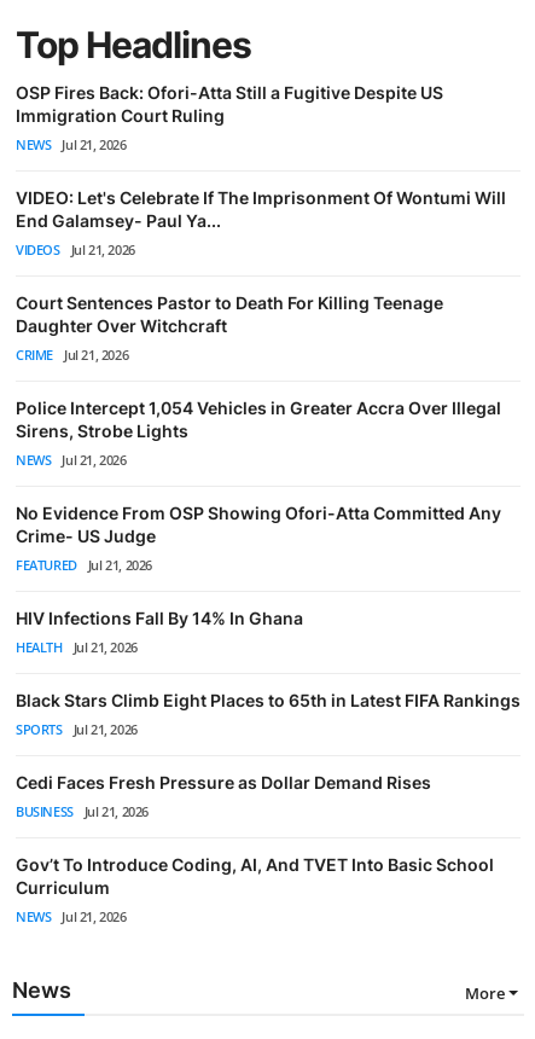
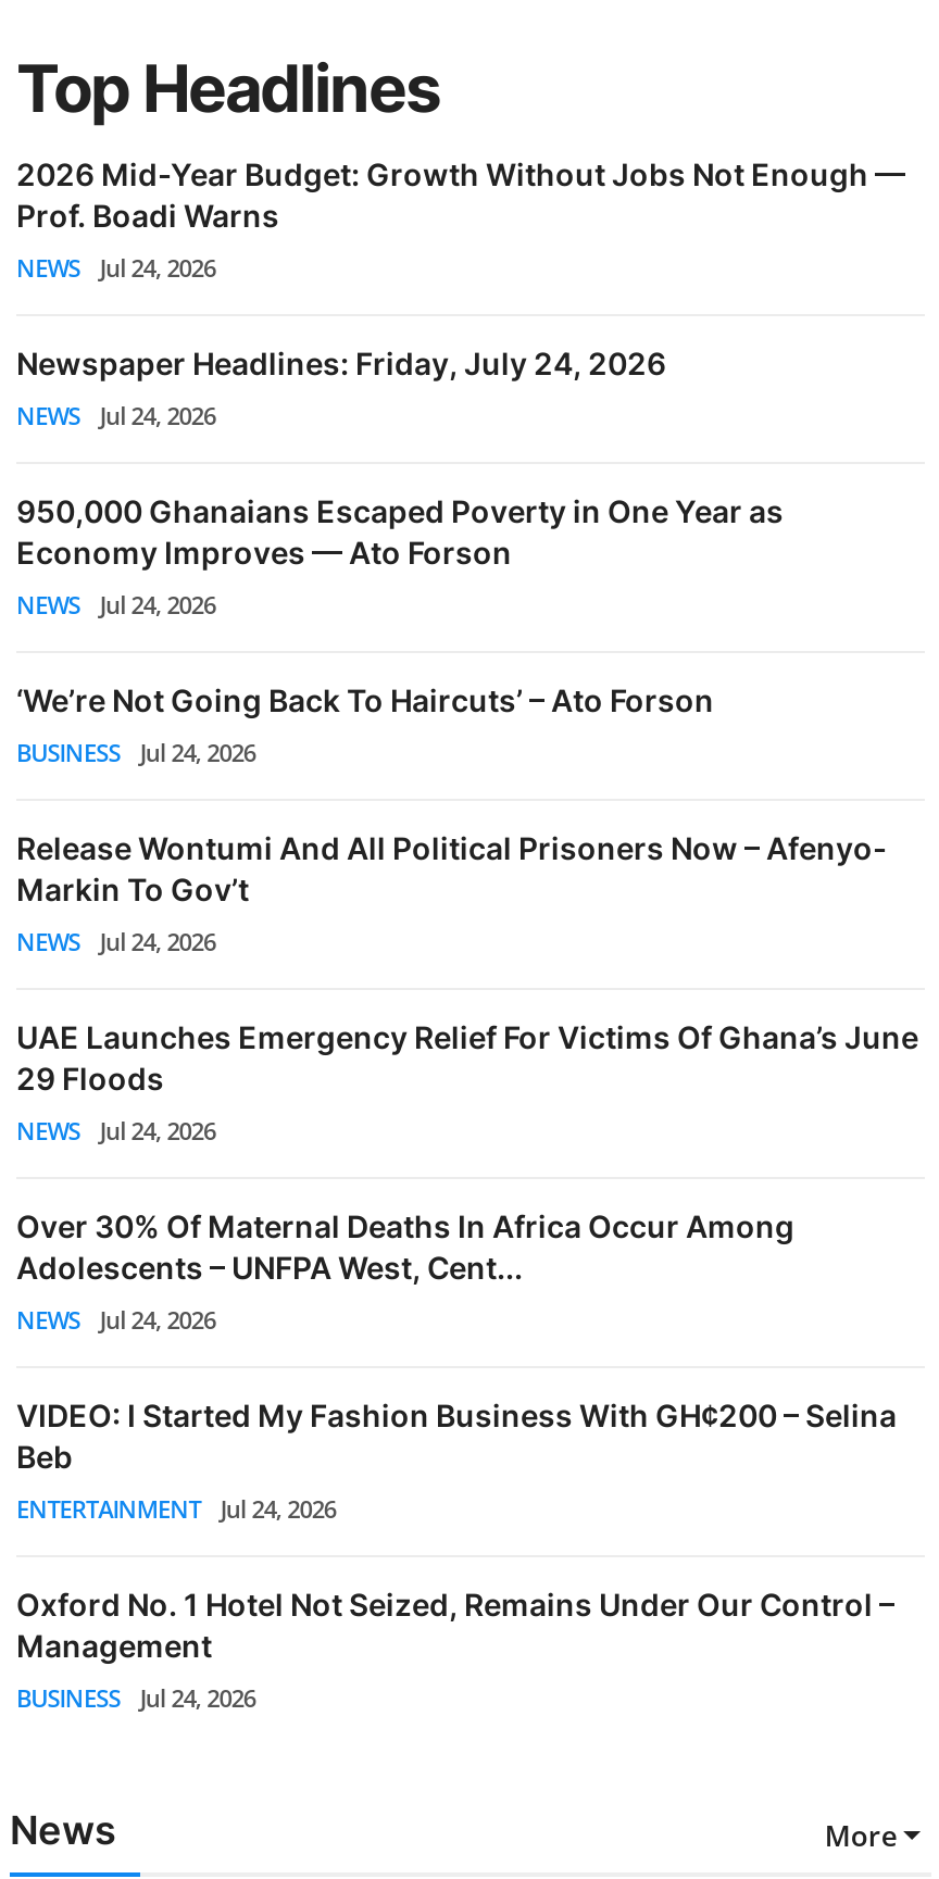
[16,82,443,125] OSP Fires Back: Ofori-Atta Still a Fugitive Despite US | Immigration Court Ruling -> [16,154,905,233] 2026 Mid-Year Budget: Growth Without Jobs Not Enough — | Prof. Boadi Warns
[16,135,126,153] NEWS Jul 21, 2026 -> [16,250,215,283] NEWS Jul 24, 2026
[16,187,506,230] VIDEO: Let's Celebrate If The Imprisonment Of Wontumi Will | End Galamsey- Paul Ya... -> [16,343,666,380] Newspaper Headlines: Friday, July 24, 2026
[16,240,135,258] VIDEOS Jul 21, 2026 -> [16,398,215,430] NEWS Jul 24, 2026
[16,292,443,335] Court Sentences Pastor to Death For Killing Teenage | Daughter Over Witchcraft -> [16,491,784,569] 950,000 Ghanaians Escaped Poverty in One Year as | Economy Improves — Ato Forson
[16,345,128,363] CRIME Jul 21, 2026 -> [16,587,215,619] NEWS Jul 24, 2026
[16,397,501,440] Police Intercept 1,054 Vehicles in Greater Accra Over Illegal | Sirens, Strobe Lights -> [16,680,714,717] ‘We’re Not Going Back To Haircuts’ – Ato Forson
[16,450,126,468] NEWS Jul 21, 2026 -> [16,735,255,767] BUSINESS Jul 24, 2026
[16,502,501,545] No Evidence From OSP Showing Ofori-Atta Committed Any | Crime- US Judge -> [16,828,888,906] Release Wontumi And All Political Prisoners Now – Afenyo- | Markin To Gov’t
[16,555,152,573] FEATURED Jul 21, 2026 -> [16,924,215,956] NEWS Jul 24, 2026
[16,607,303,628] HIV Infections Fall By 14% In Ghana -> [16,1017,918,1095] UAE Launches Emergency Relief For Victims Of Ghana’s June | 29 Floods
[16,637,137,655] HEALTH Jul 21, 2026 -> [16,1113,215,1145] NEWS Jul 24, 2026
[16,689,521,710] Black Stars Climb Eight Places to 65th in Latest FIFA Rankings -> [16,1206,794,1285] Over 30% Of Maternal Deaths In Africa Occur Among | Adolescents – UNFPA West, Cent...
[16,719,137,738] SPORTS Jul 21, 2026 -> [16,1302,215,1335] NEWS Jul 24, 2026
[16,771,431,792] Cedi Faces Fresh Pressure as Dollar Demand Rises -> [16,1395,897,1474] VIDEO: I Started My Fashion Business With GH¢200 – Selina | Beb
[16,802,149,820] BUSINESS Jul 21, 2026 -> [16,1491,336,1524] ENTERTAINMENT Jul 24, 2026
[16,854,494,897] Gov’t To Introduce Coding, AI, And TVET Into Basic School | Curriculum -> [16,1584,894,1663] Oxford No. 1 Hotel Not Seized, Remains Under Our Control – | Management
[16,907,126,925] NEWS Jul 21, 2026 -> [16,1680,255,1713] BUSINESS Jul 24, 2026

